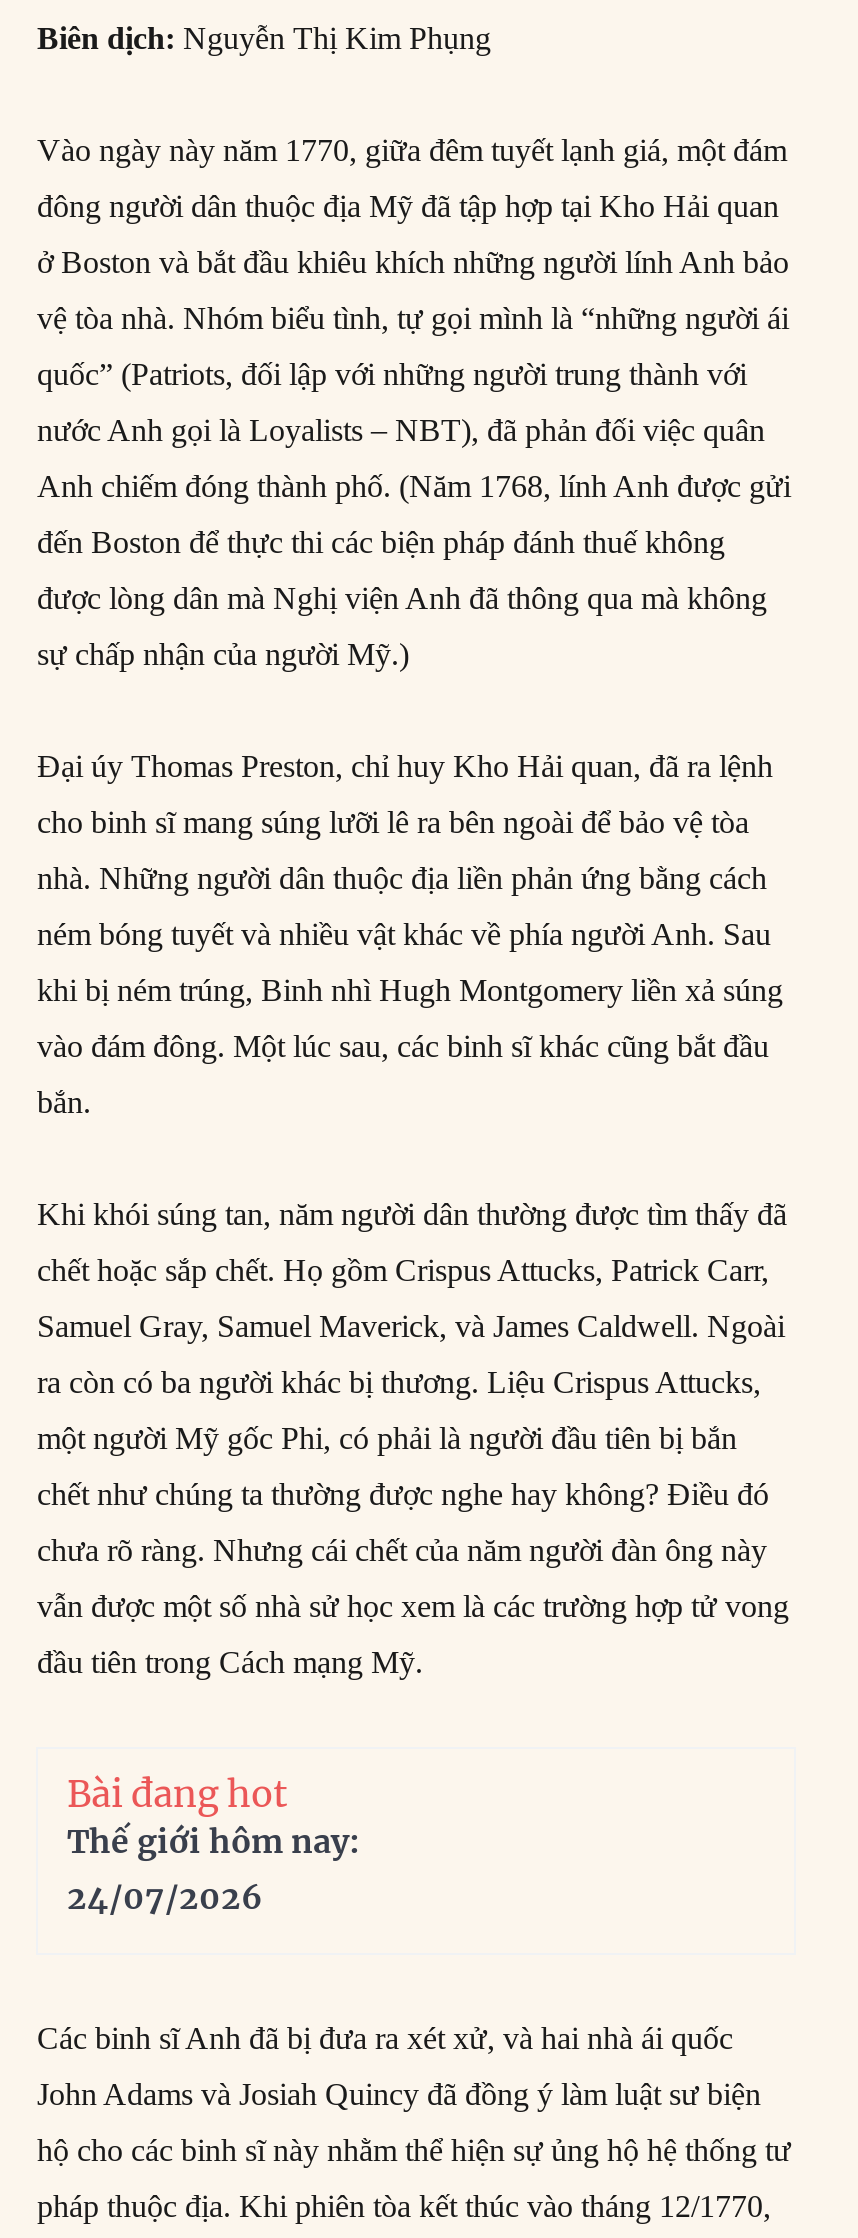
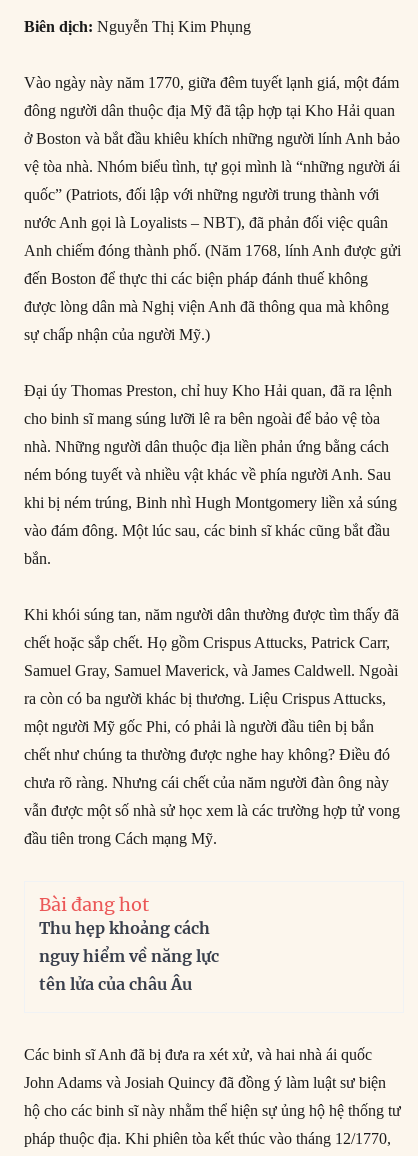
[67,1822,359,1918] Thế giới hôm nay: | 24/07/2026 -> [39,918,219,994] Thu hẹp khoảng cách | nguy hiểm về năng lực | tên lửa của châu Âu

